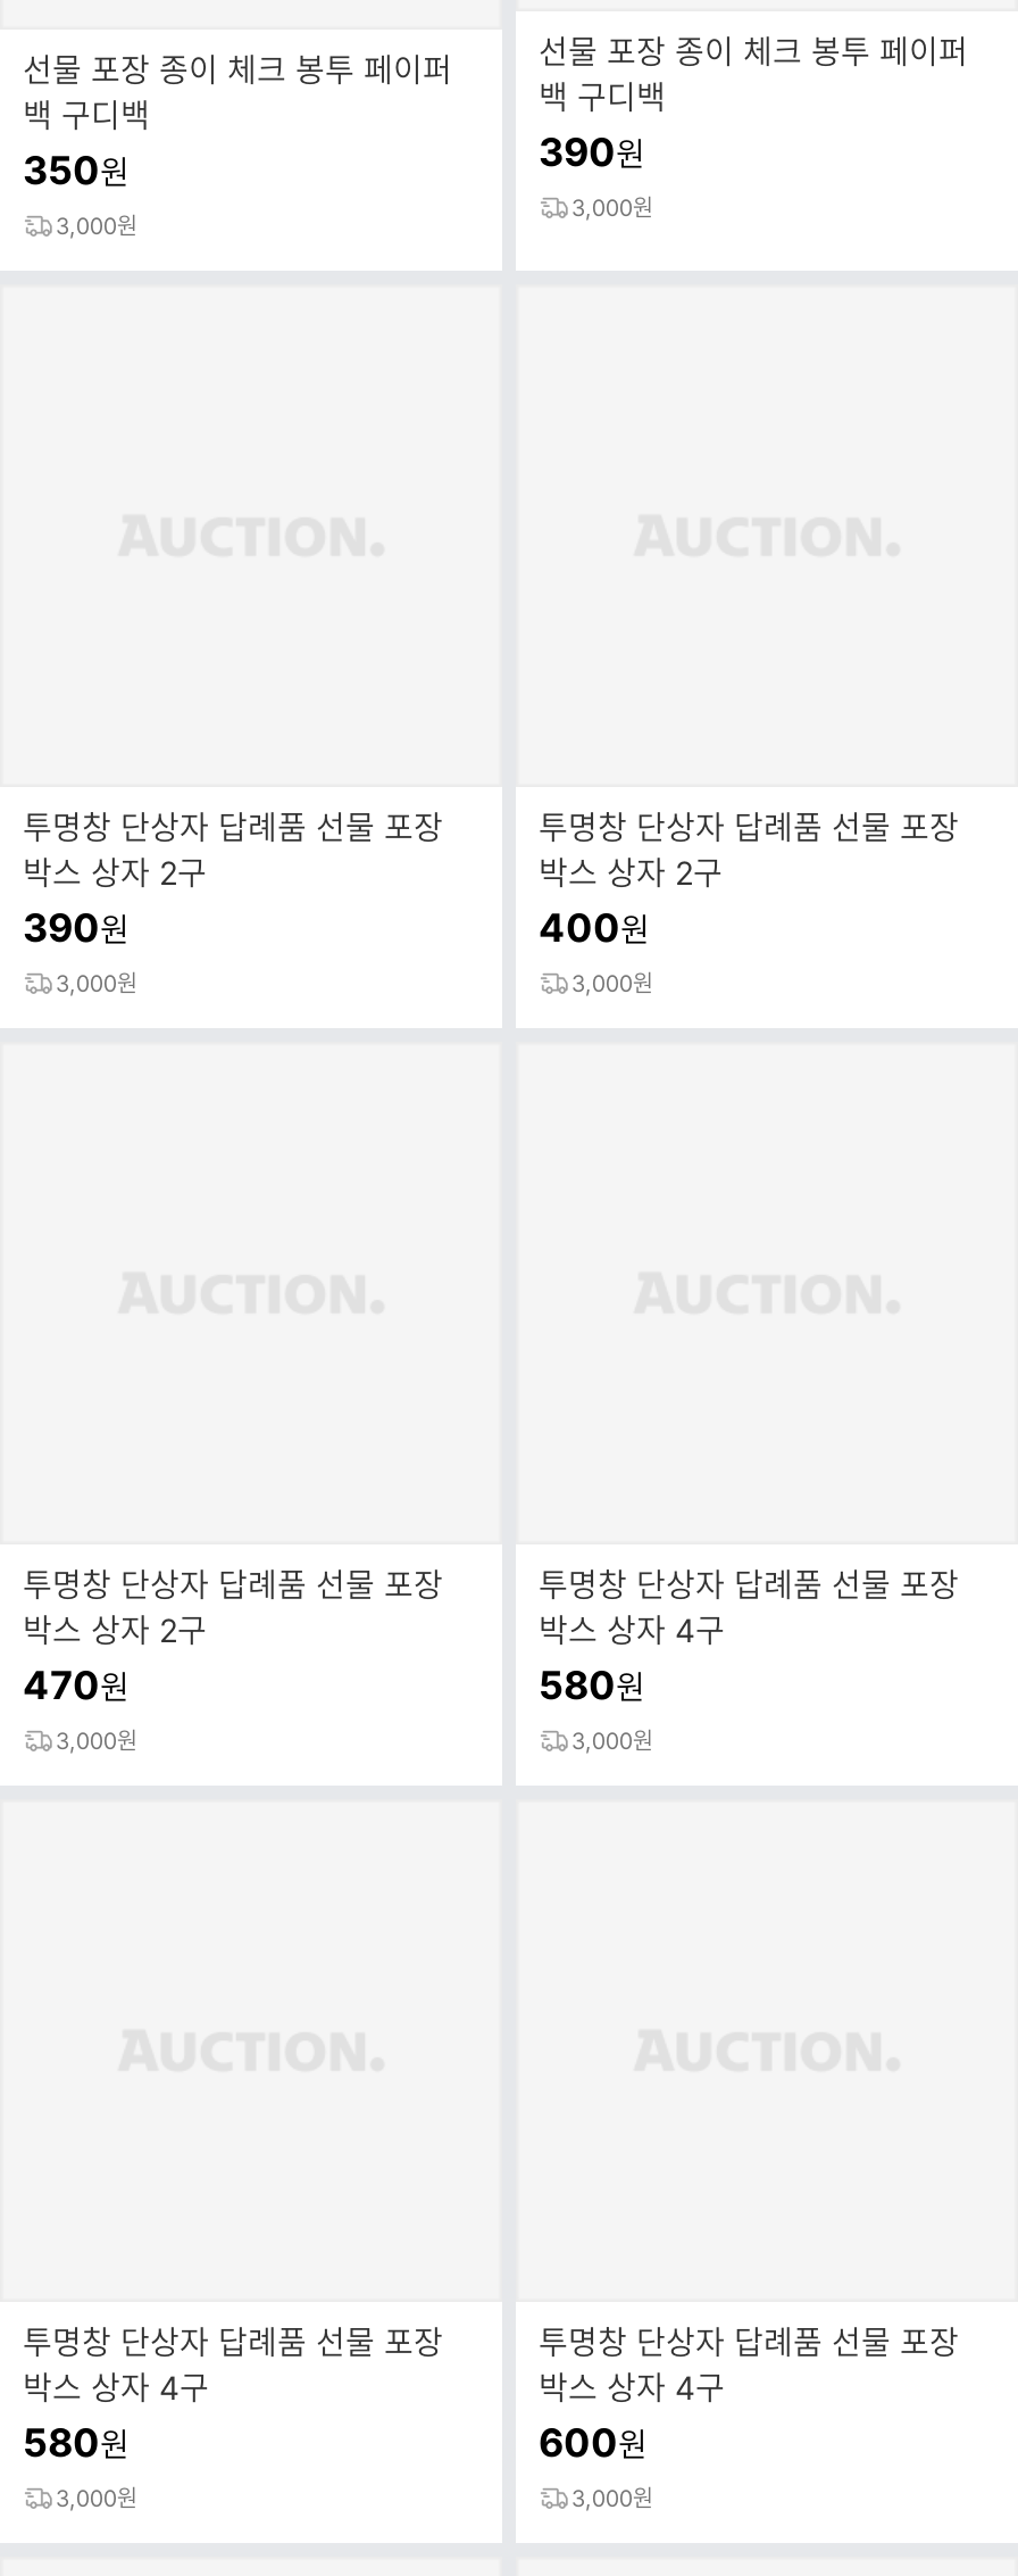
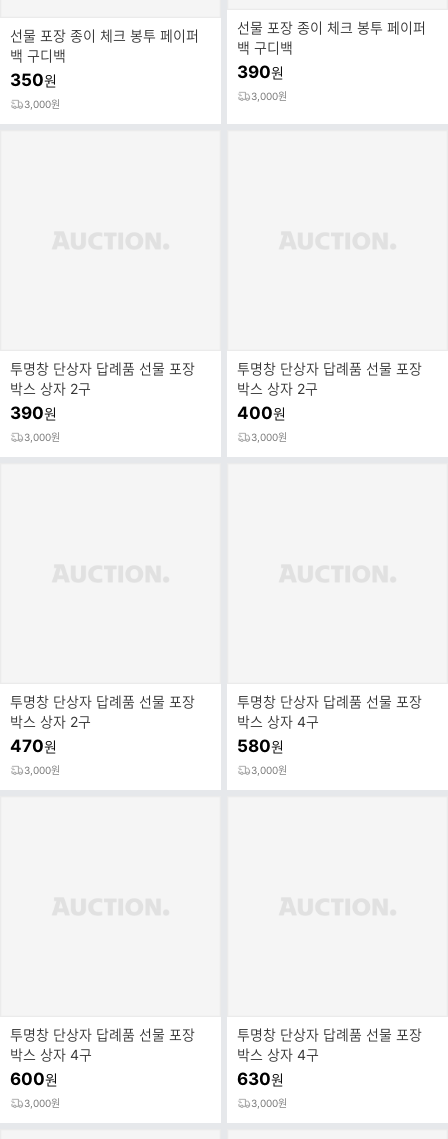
[23,2420,130,2466] 580원 -> [10,1069,58,1089] 600원
[539,2420,648,2466] 600원 -> [237,1069,284,1089] 630원

